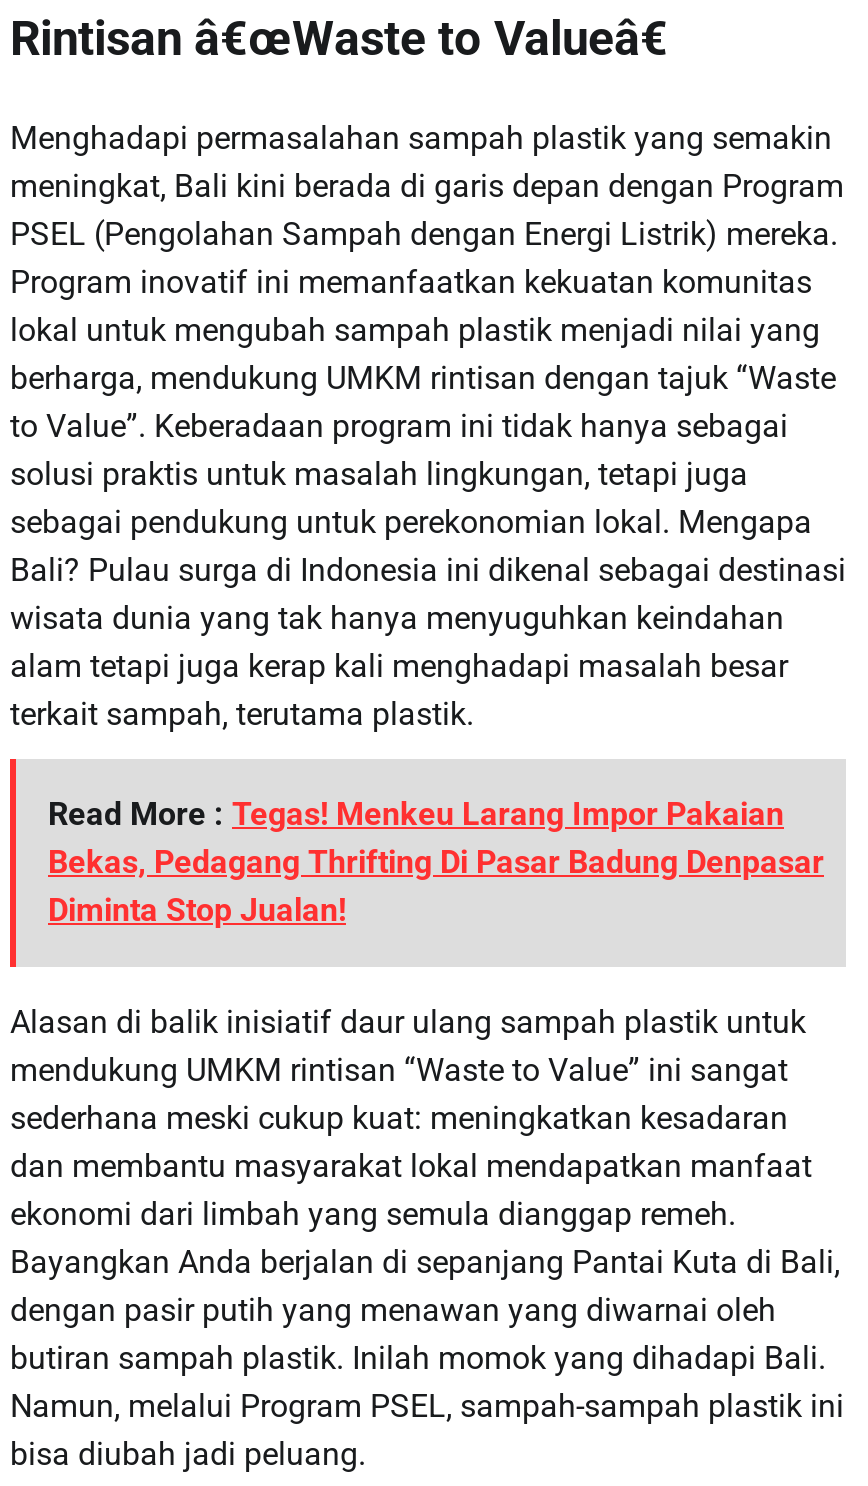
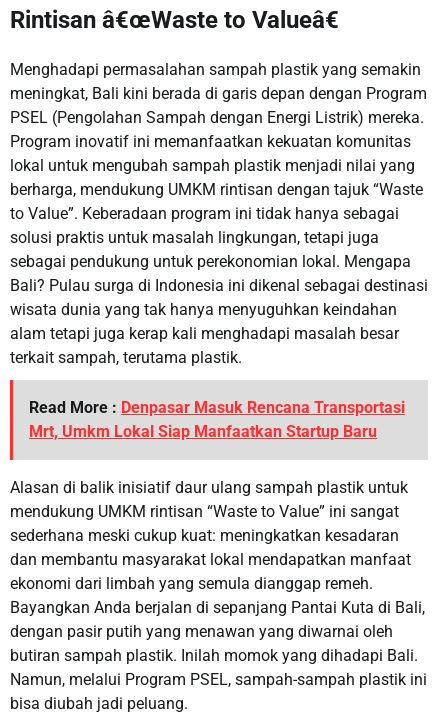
[48,794,824,928] Read More : Tegas! Menkeu Larang Impor Pakaian | Bekas, Pedagang Thrifting Di Pasar Badung Denpasar | Diminta Stop Jualan! -> [29,398,405,441] Read More : Denpasar Masuk Rencana Transportasi | Mrt, Umkm Lokal Siap Manfaatkan Startup Baru

